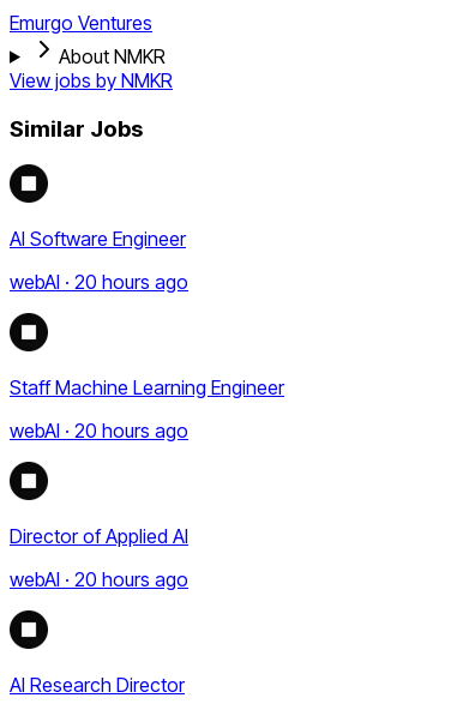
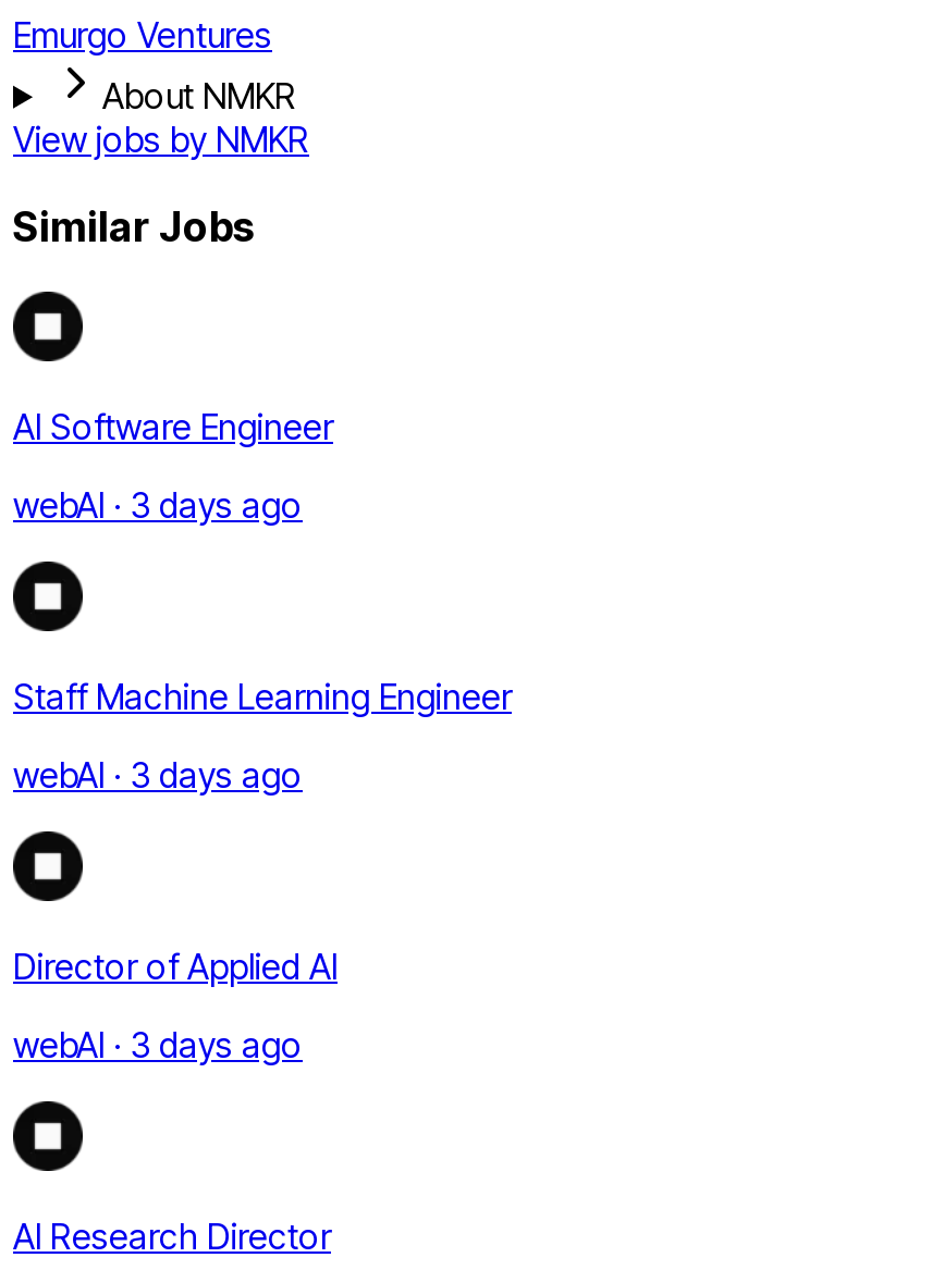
[10,270,188,294] webAI · 20 hours ago -> [13,484,303,527] webAI · 3 days ago
[10,419,188,443] webAI · 20 hours ago -> [13,754,303,797] webAI · 3 days ago
[10,568,188,592] webAI · 20 hours ago -> [13,1024,303,1067] webAI · 3 days ago

